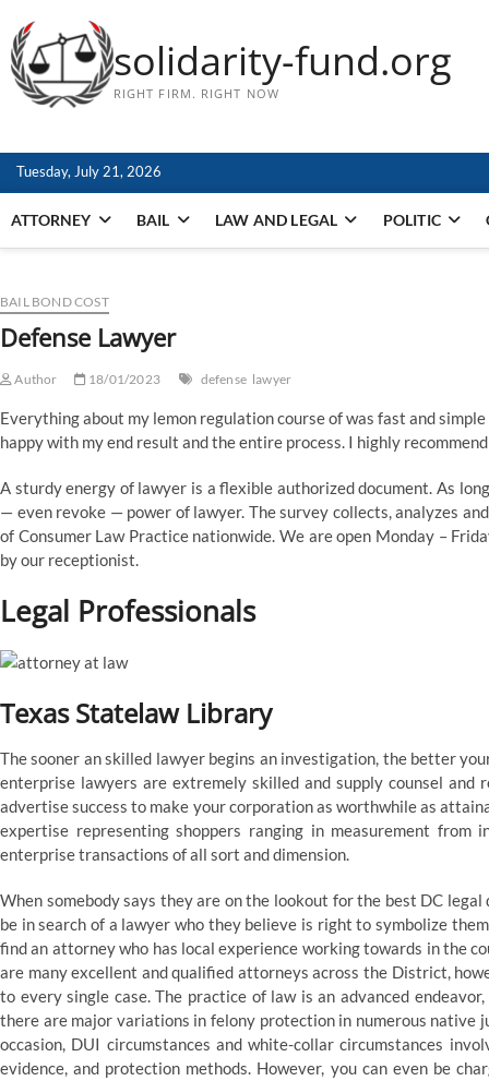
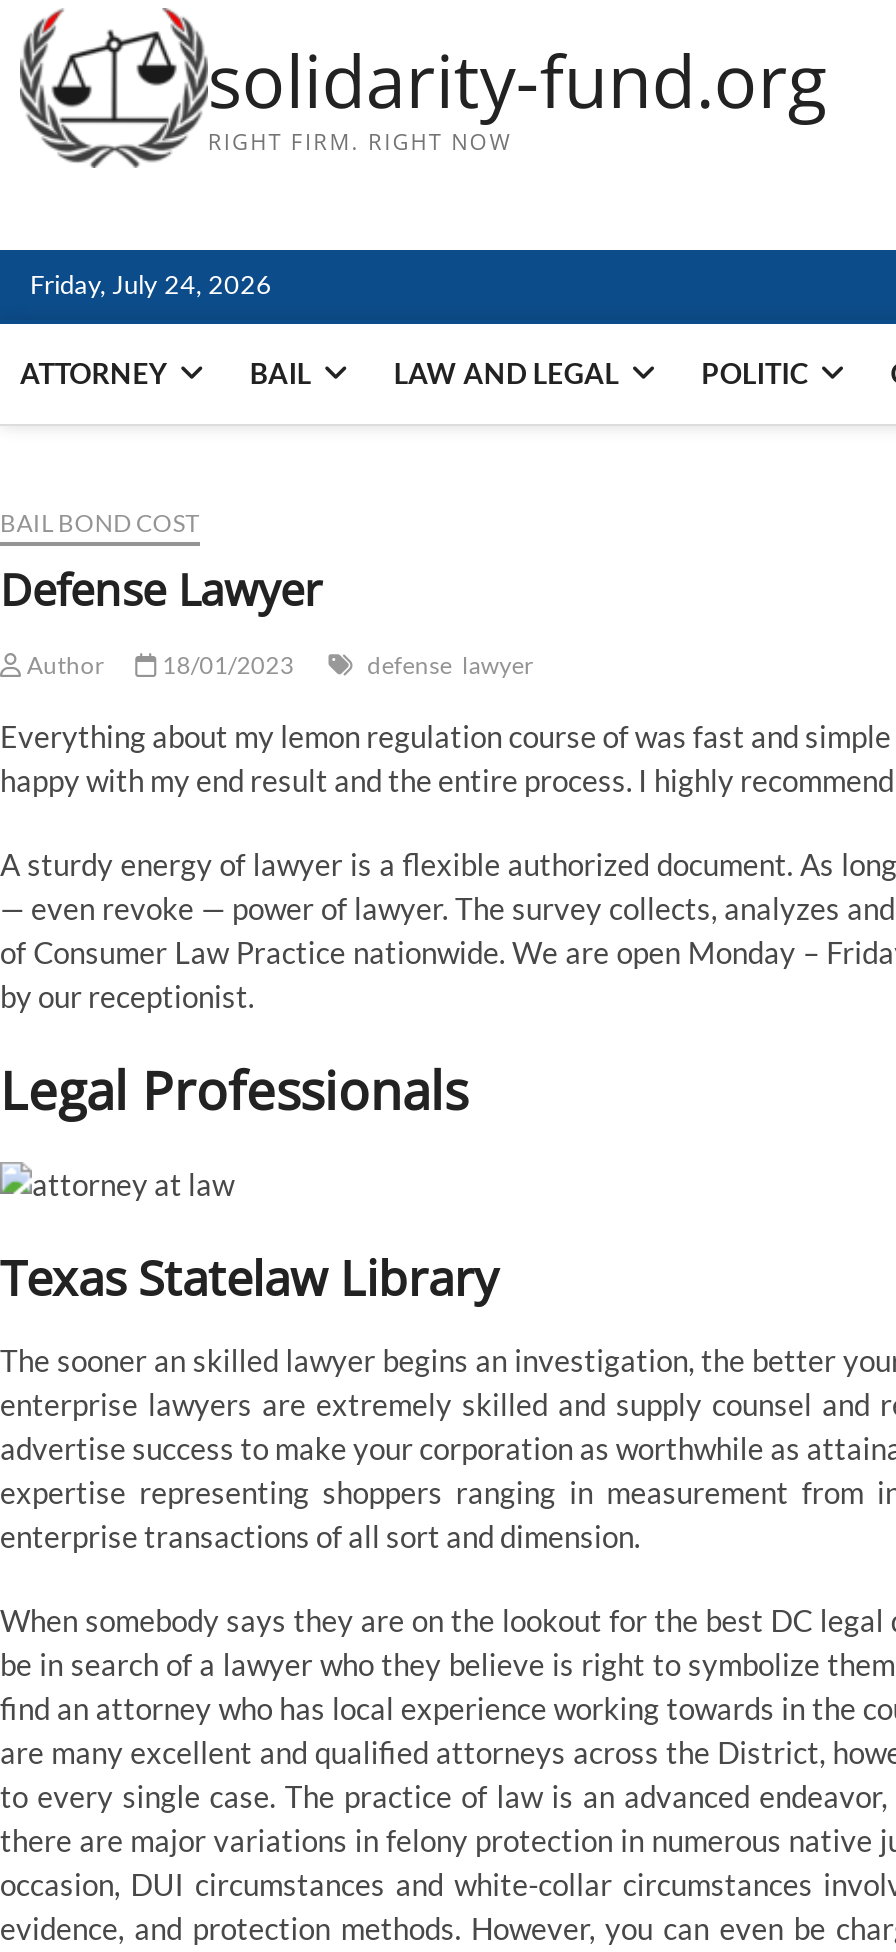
[16,163,162,180] Tuesday, July 21, 2026 -> [30,268,272,300] Friday, July 24, 2026

